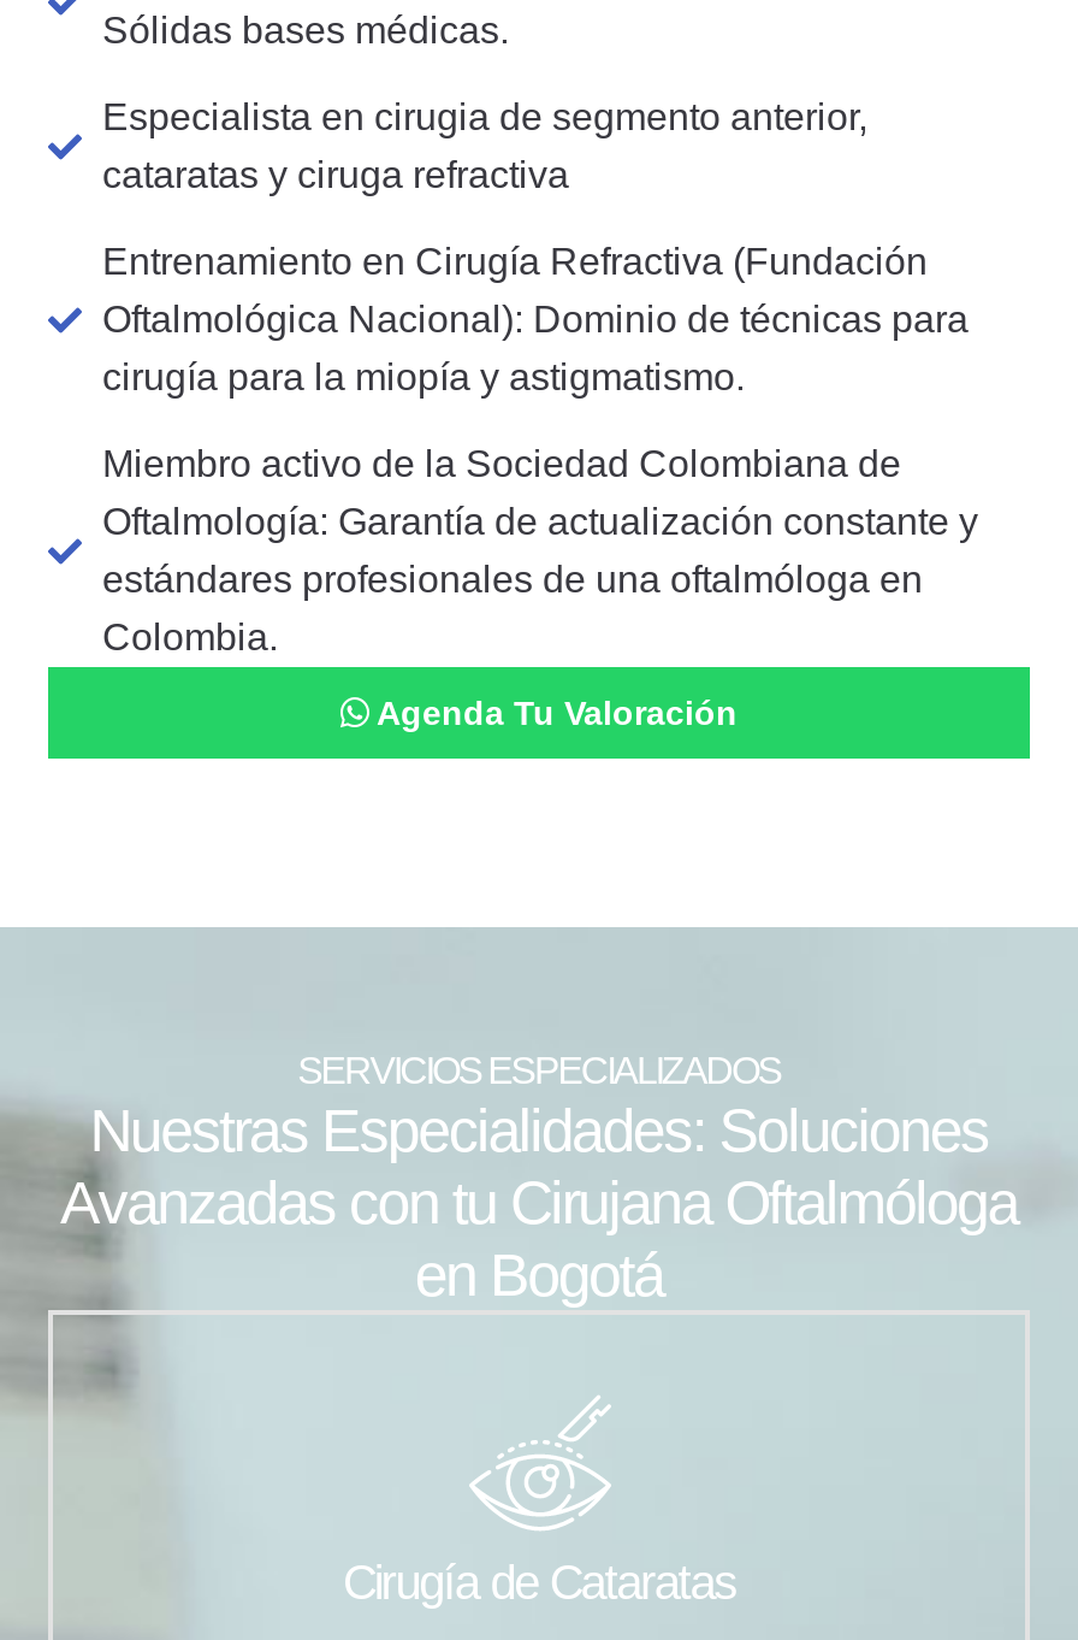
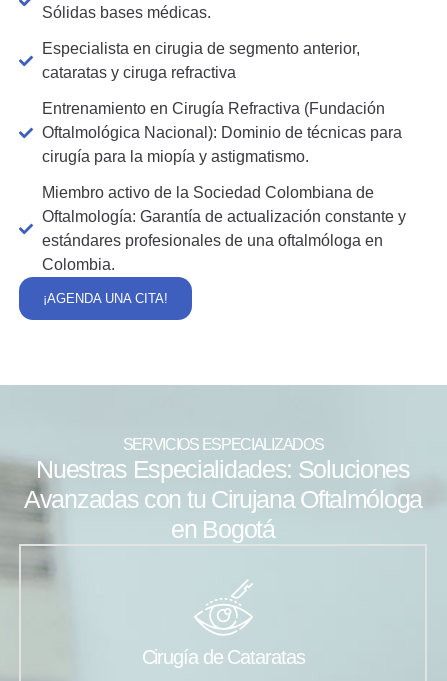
[369,693,738,731] Agenda Tu Valoración -> [43,291,168,306] ¡AGENDA UNA CITA!

